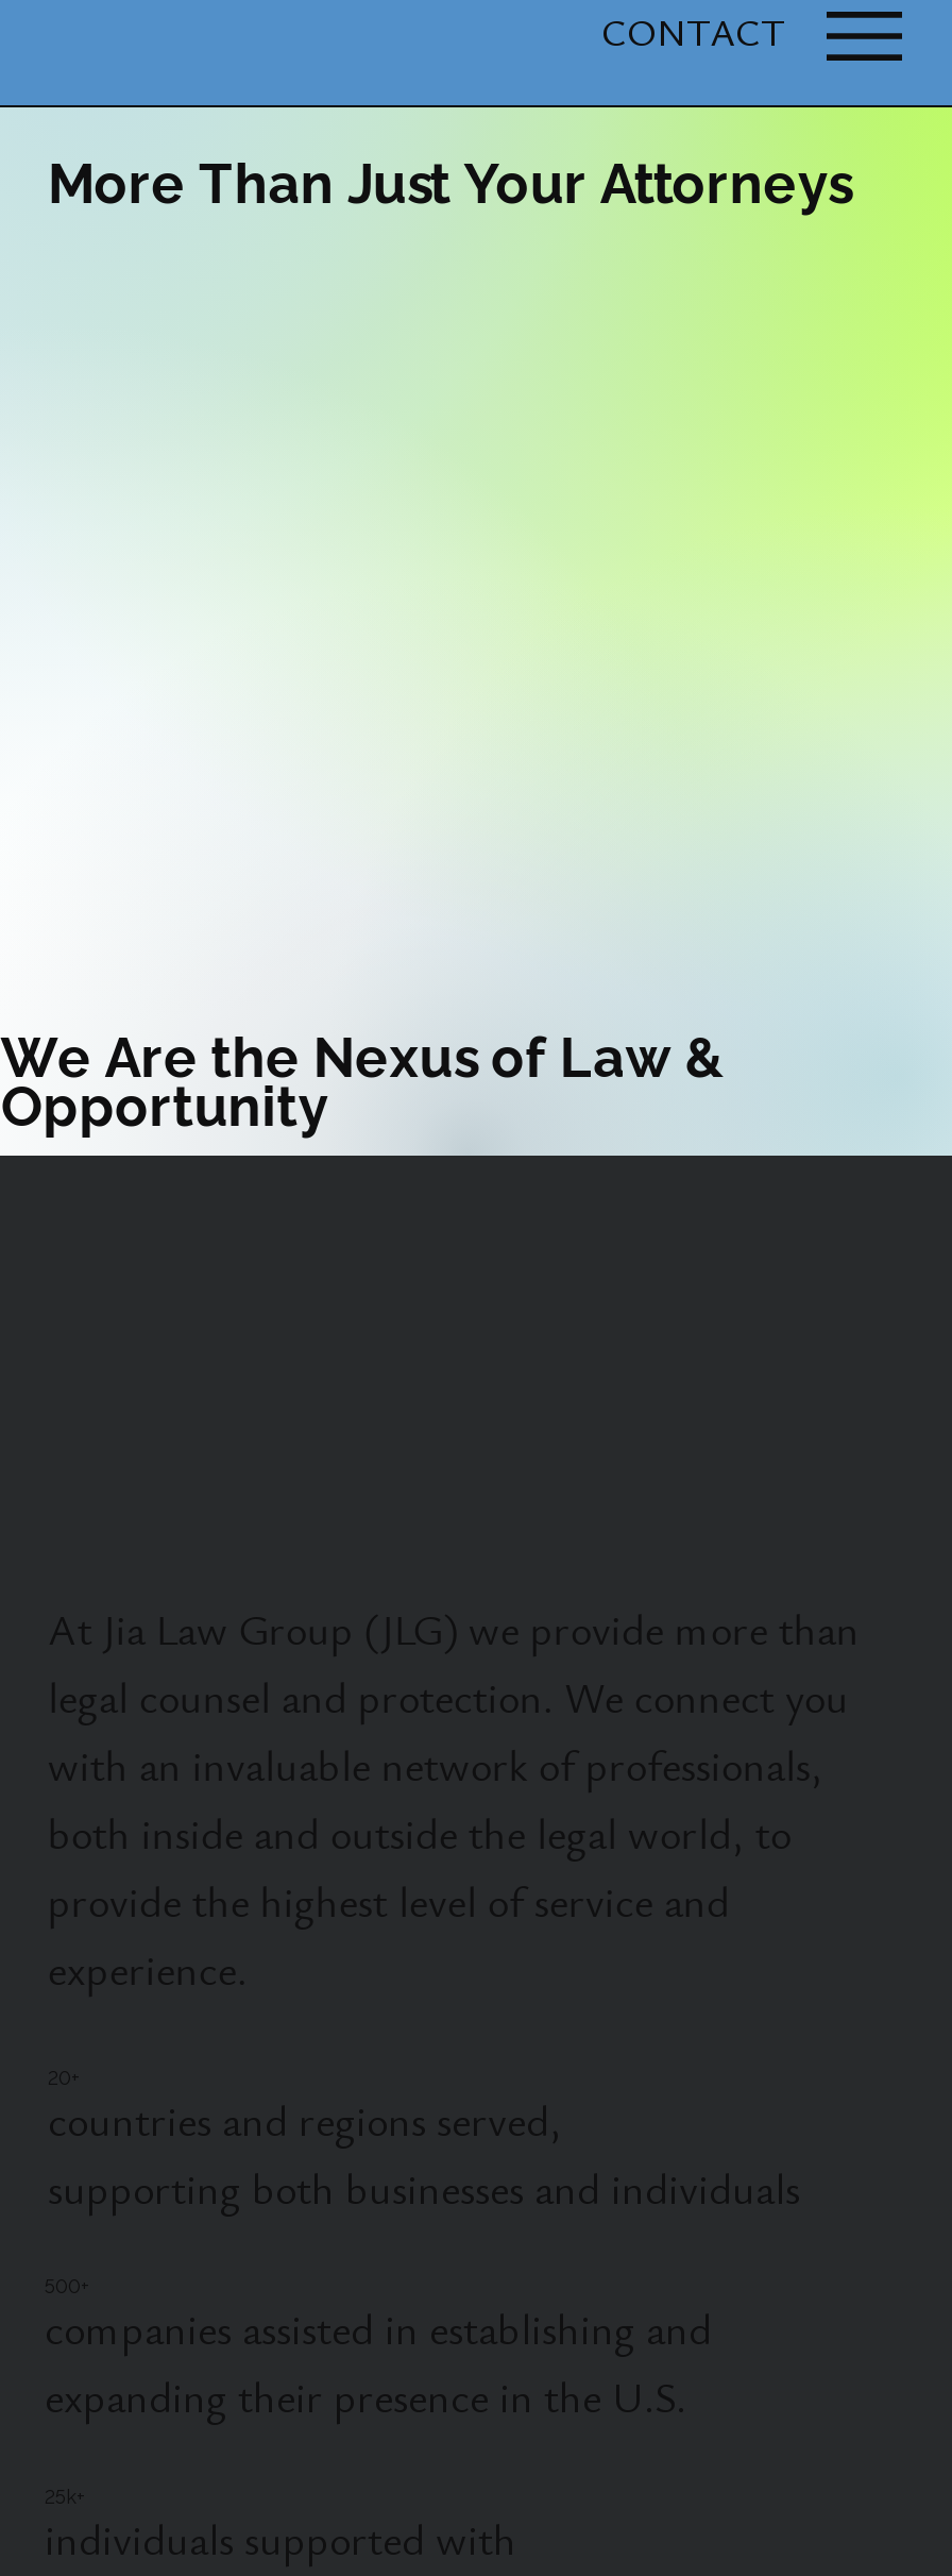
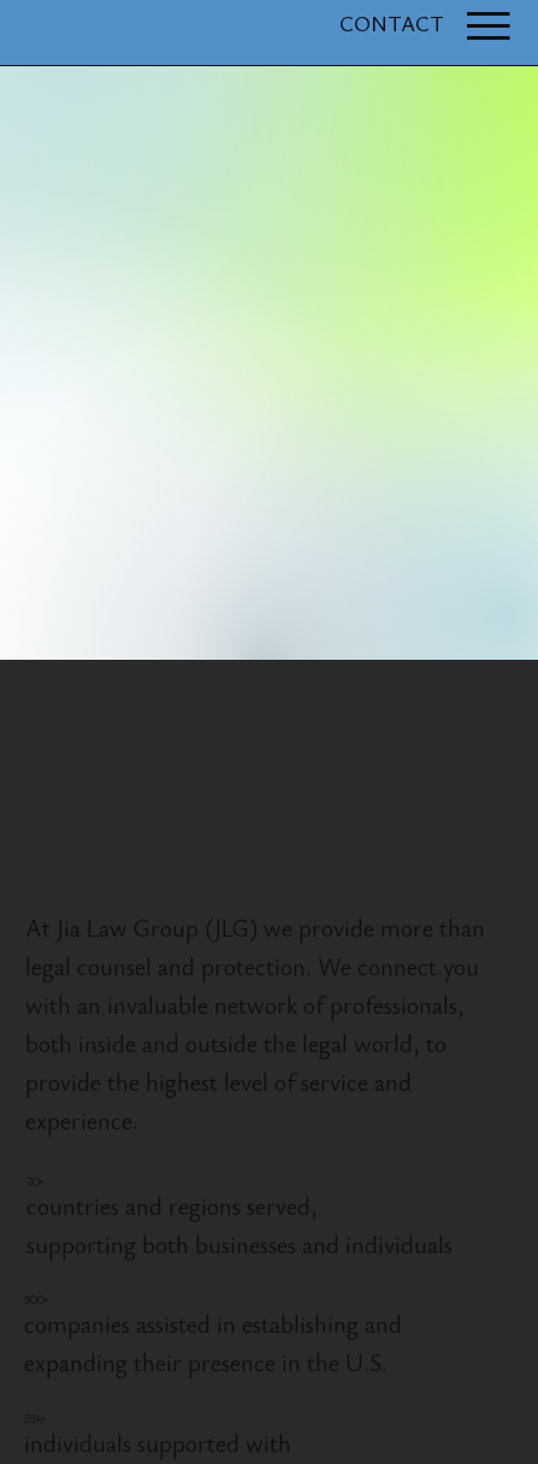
[48,143,853,217] More Than Just Your Attorneys -> none
[0,1017,723,1140] We Are the Nexus of Law & | Opportunity -> none

